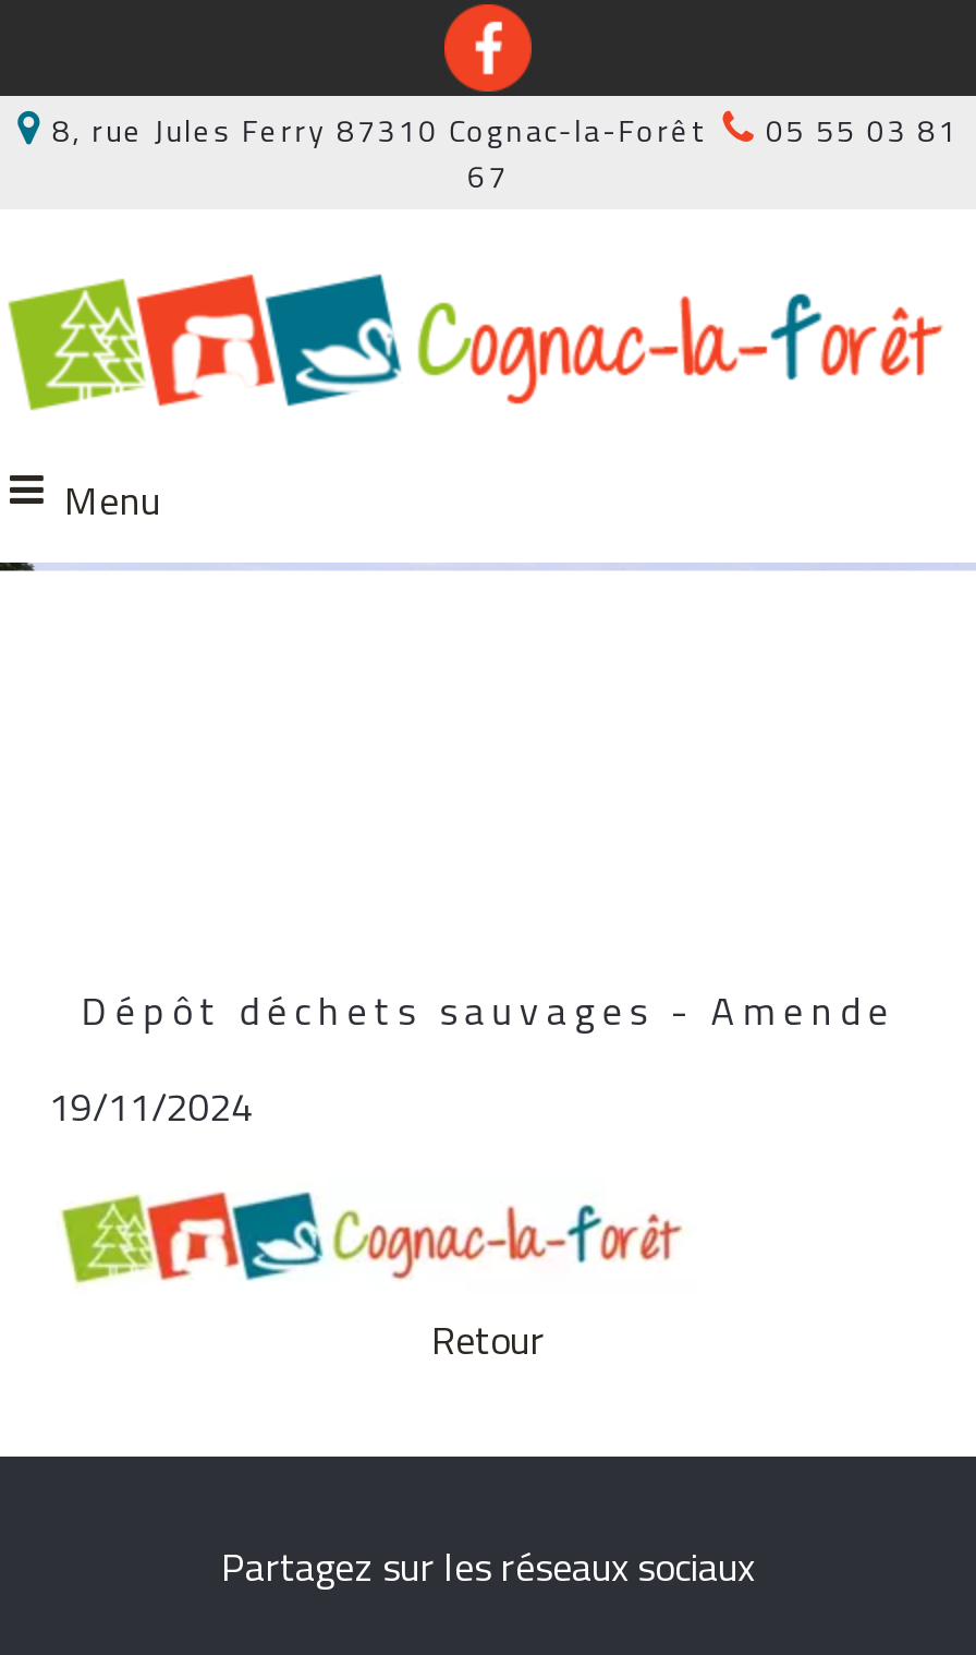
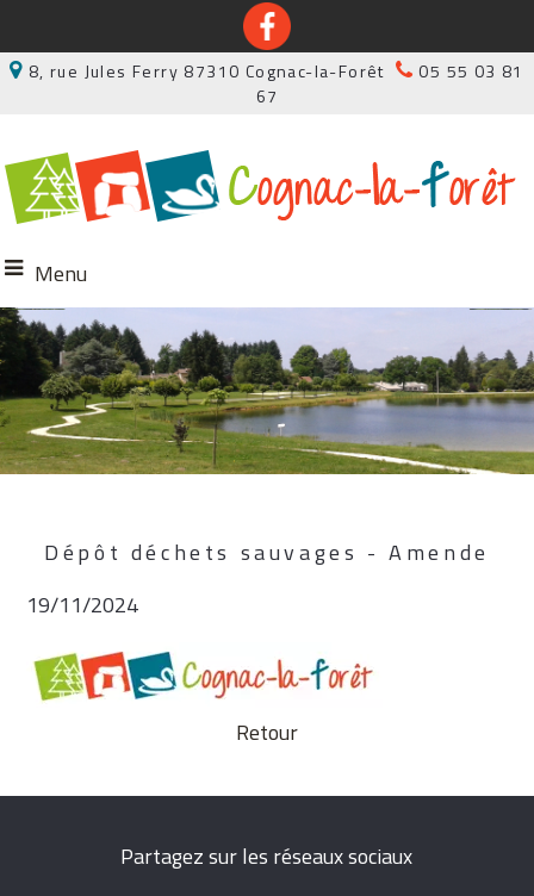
none -> [4,307,530,475] [image]

